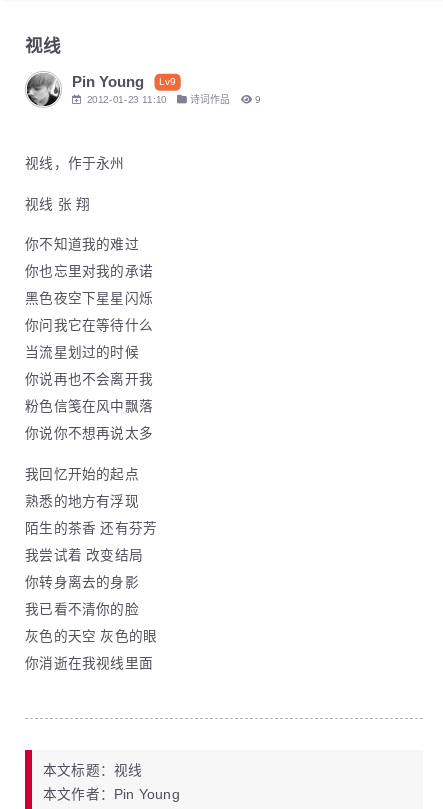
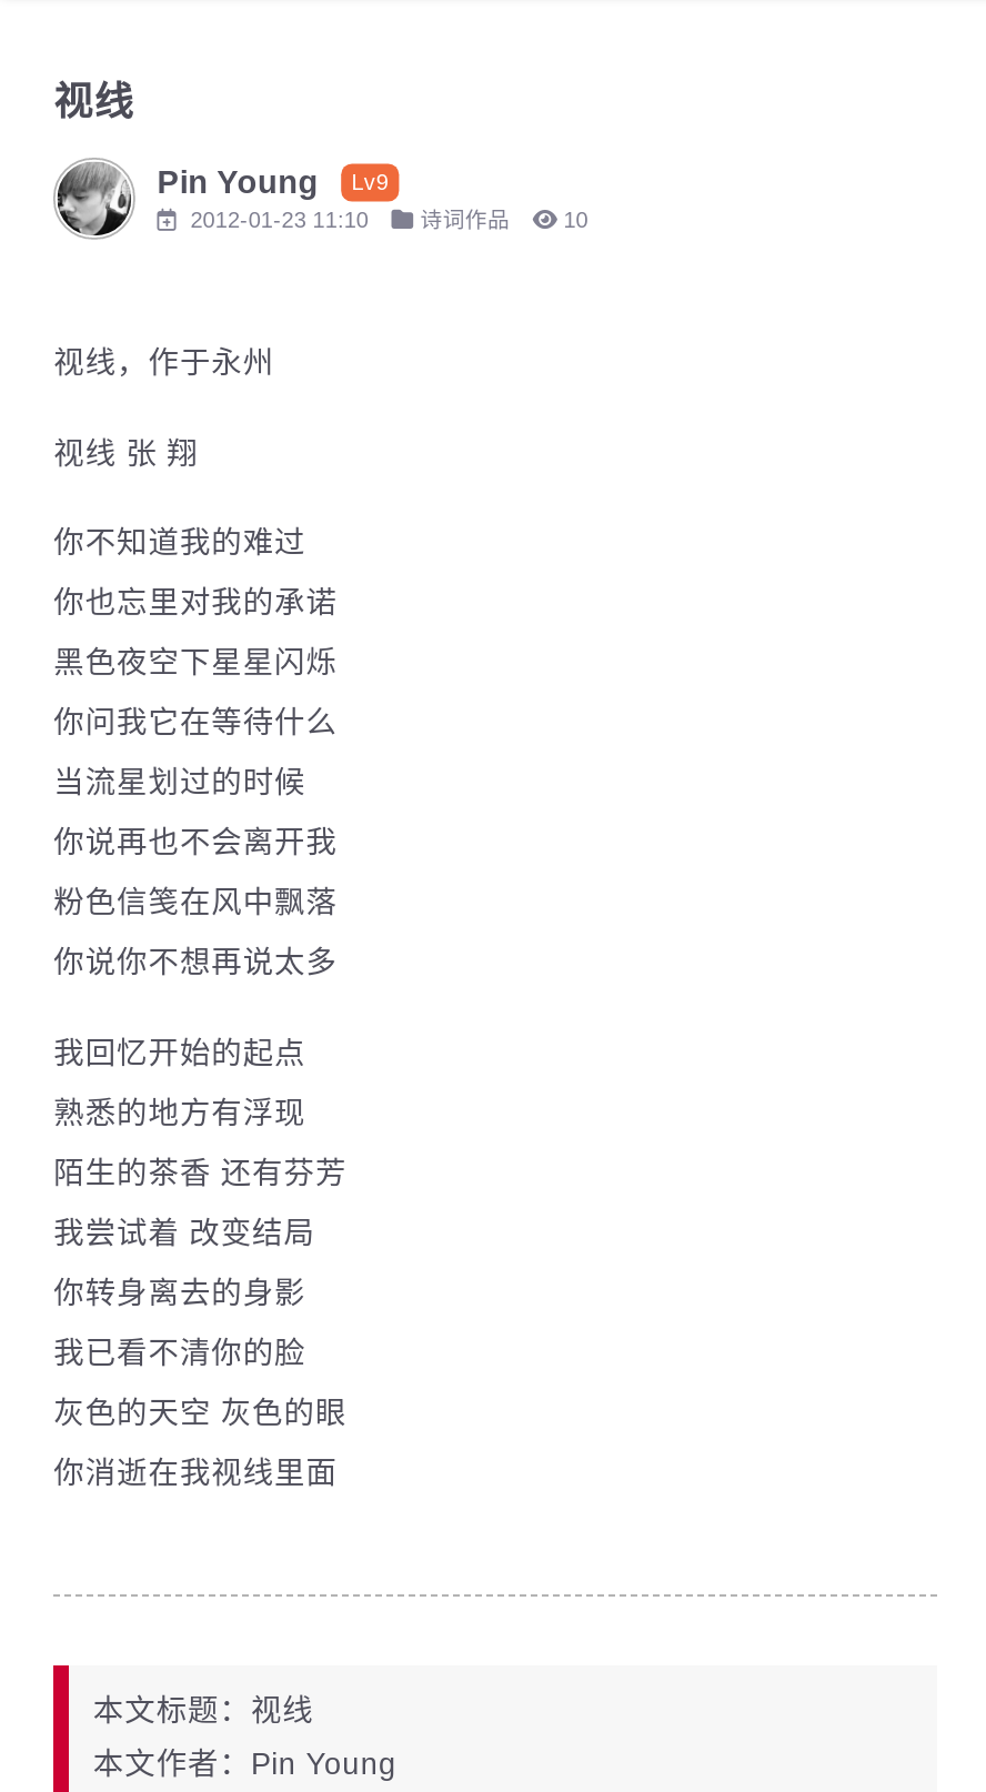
[255,93,260,104] 9 -> [564,207,588,231] 10

